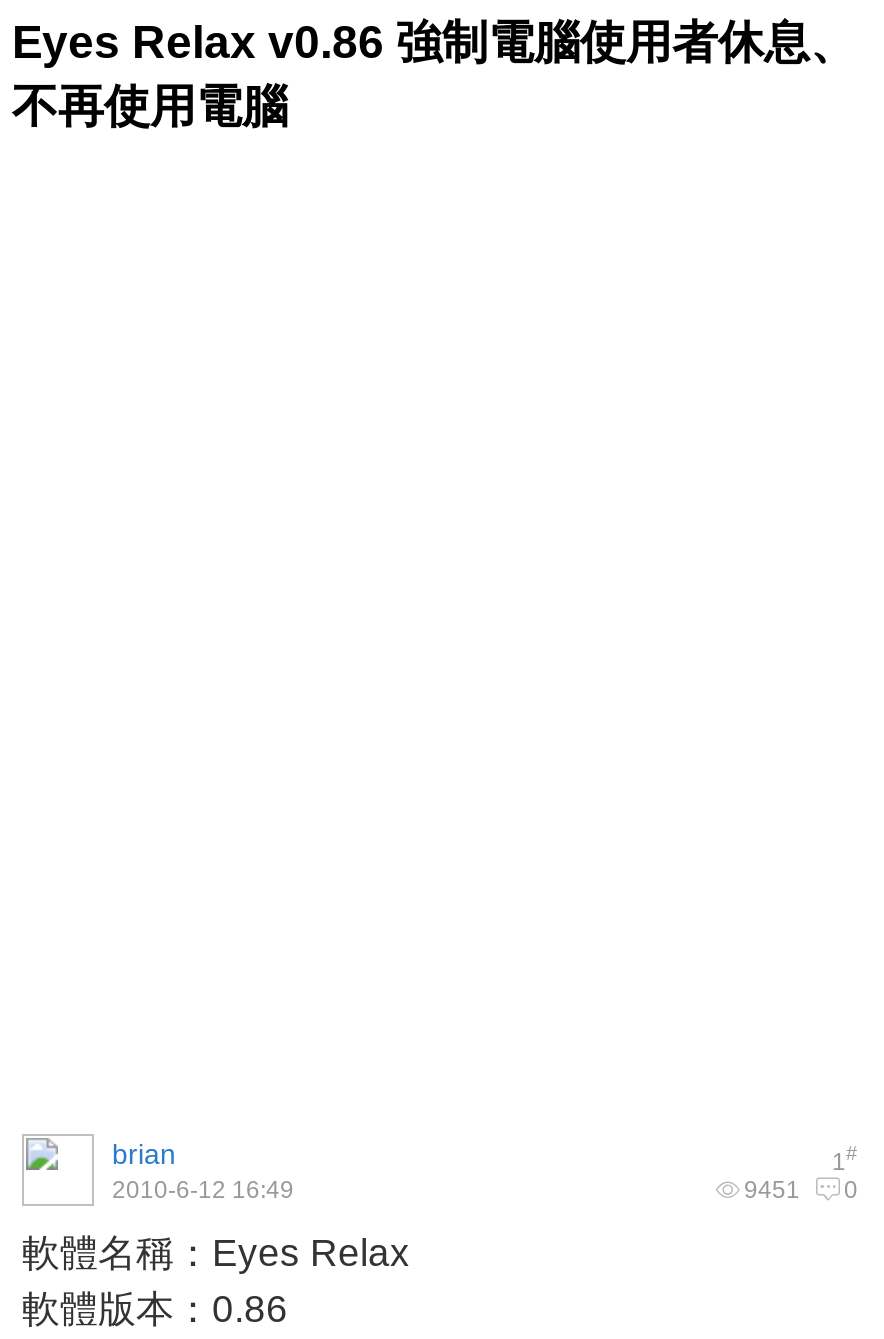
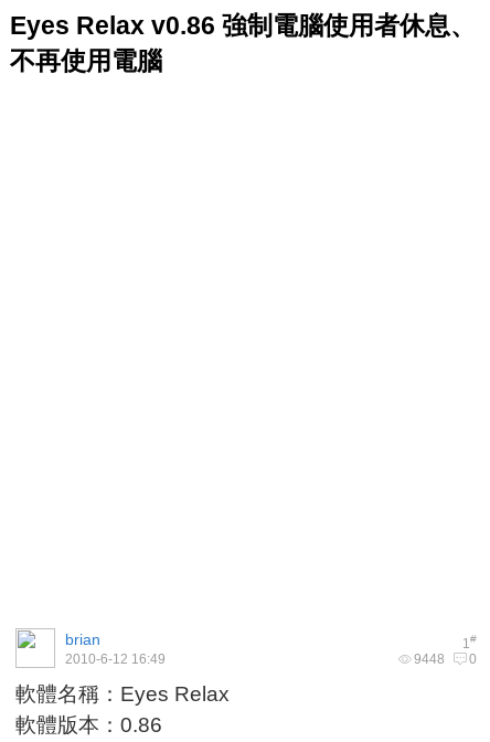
[744,1176,858,1204] 9451 0 -> [414,651,477,667] 9448 0

